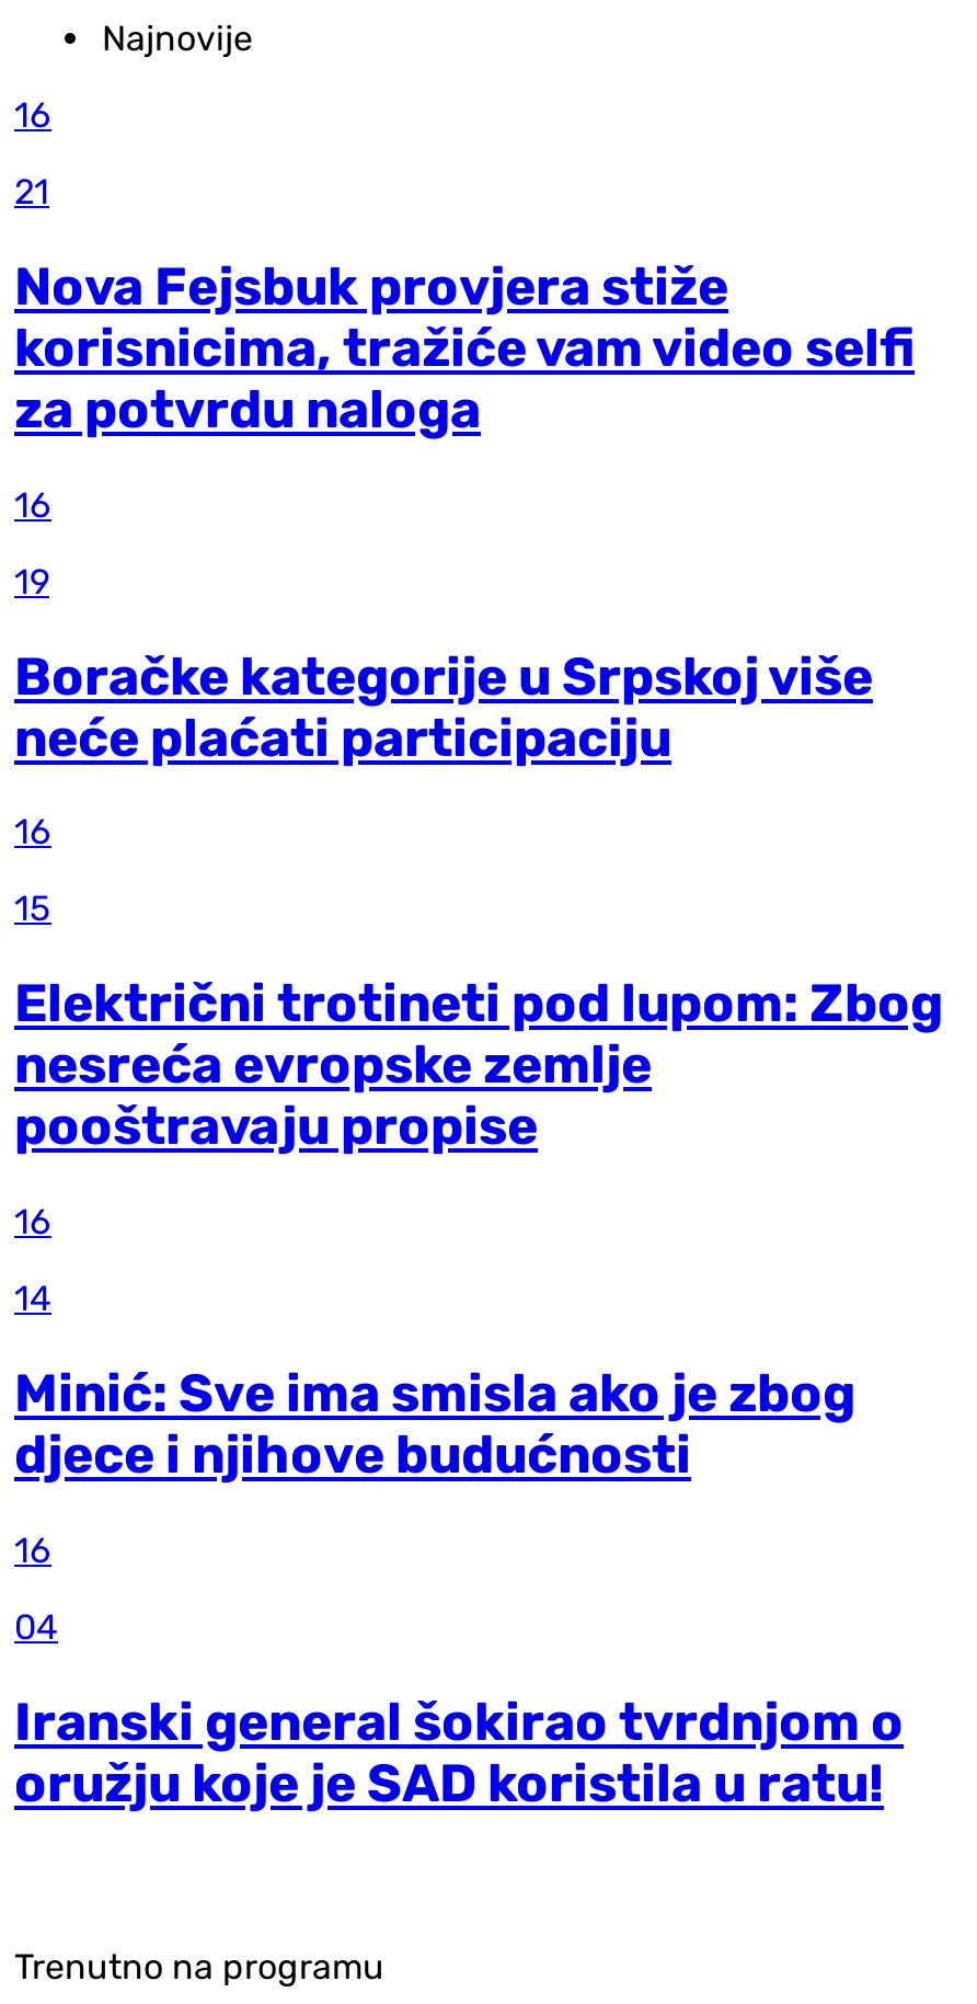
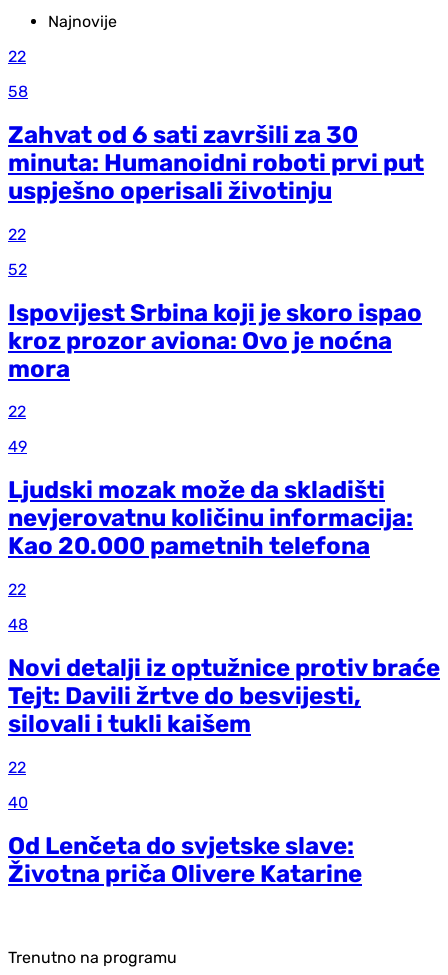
[14,94,51,135] 16 -> [8,47,26,66] 22
[14,170,49,212] 21 -> [8,82,28,101] 58
[14,256,915,440] Nova Fejsbuk provjera stiže | korisnicima, tražiće vam video selfi | za potvrdu naloga -> [8,121,424,205] Zahvat od 6 sati završili za 30 | minuta: Humanoidni roboti prvi put | uspješno operisali životinju
[14,483,51,525] 16 -> [8,225,26,244] 22
[14,560,49,602] 19 -> [8,260,27,279] 52
[14,645,873,768] Boračke kategorije u Srpskoj više | neće plaćati participaciju -> [8,298,422,382] Ispovijest Srbina koji je skoro ispao | kroz prozor aviona: Ovo je noćna | mora
[14,812,51,853] 16 -> [8,402,26,421] 22
[14,888,51,930] 15 -> [8,437,27,456] 49
[14,974,943,1158] Električni trotineti pod lupom: Zbog | nesreća evropske zemlje | pooštravaju propise -> [8,476,413,560] Ljudski mozak može da skladišti | nevjerovatnu količinu informacija: | Kao 20.000 pametnih telefona
[14,1201,51,1243] 16 -> [8,580,26,599] 22
[14,1278,51,1320] 14 -> [8,615,28,634] 48
[14,1363,855,1486] Minić: Sve ima smisla ako je zbog | djece i njihove budućnosti -> [8,654,440,738] Novi detalji iz optužnice protiv braće | Tejt: Davili žrtve do besvijesti, | silovali i tukli kaišem
[14,1530,51,1571] 16 -> [8,758,26,777] 22
[14,1606,58,1648] 04 -> [8,793,28,812] 40
[14,1692,904,1814] Iranski general šokirao tvrdnjom o | oružju koje je SAD koristila u ratu! -> [8,832,362,888] Od Lenčeta do svjetske slave: | Životna priča Olivere Katarine

